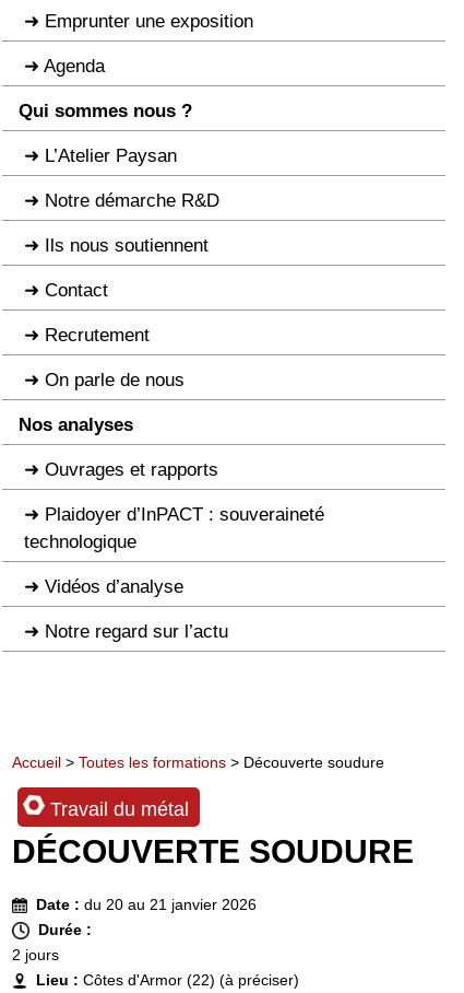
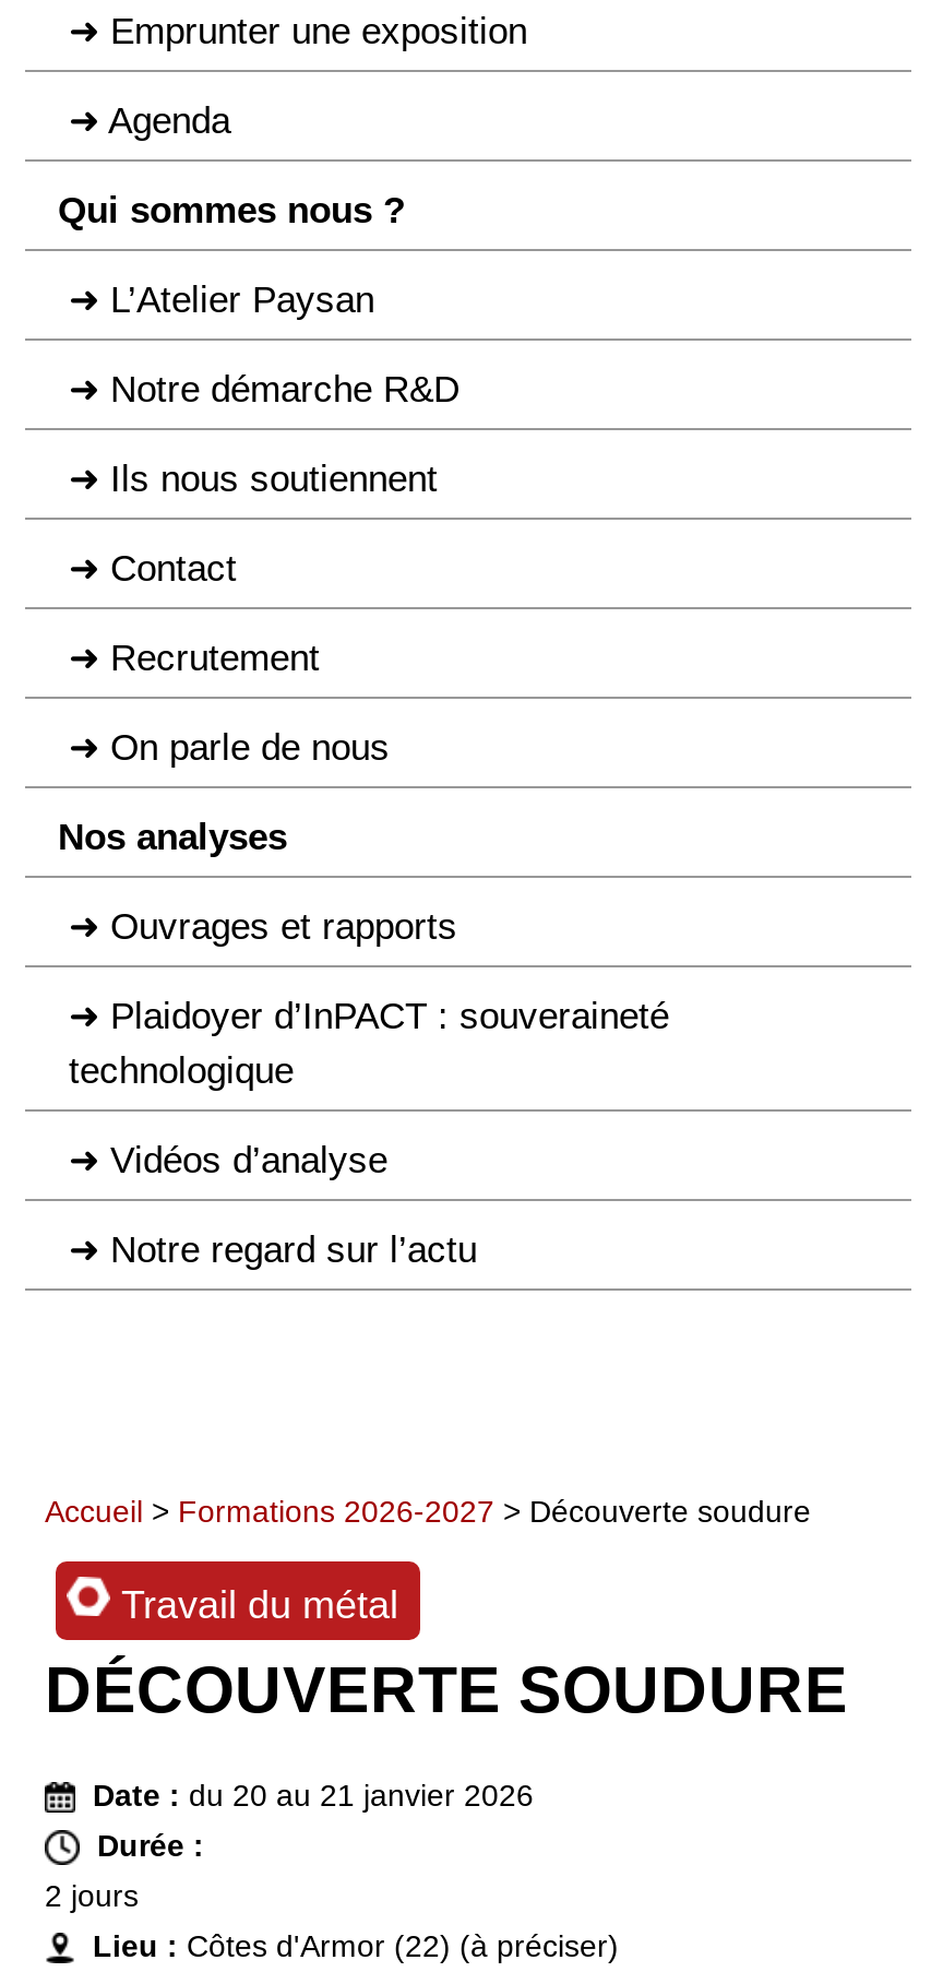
[12,753,384,771] Accueil > Toutes les formations > Découverte soudure -> [45,1494,811,1529] Accueil > Formations 2026-2027 > Découverte soudure

